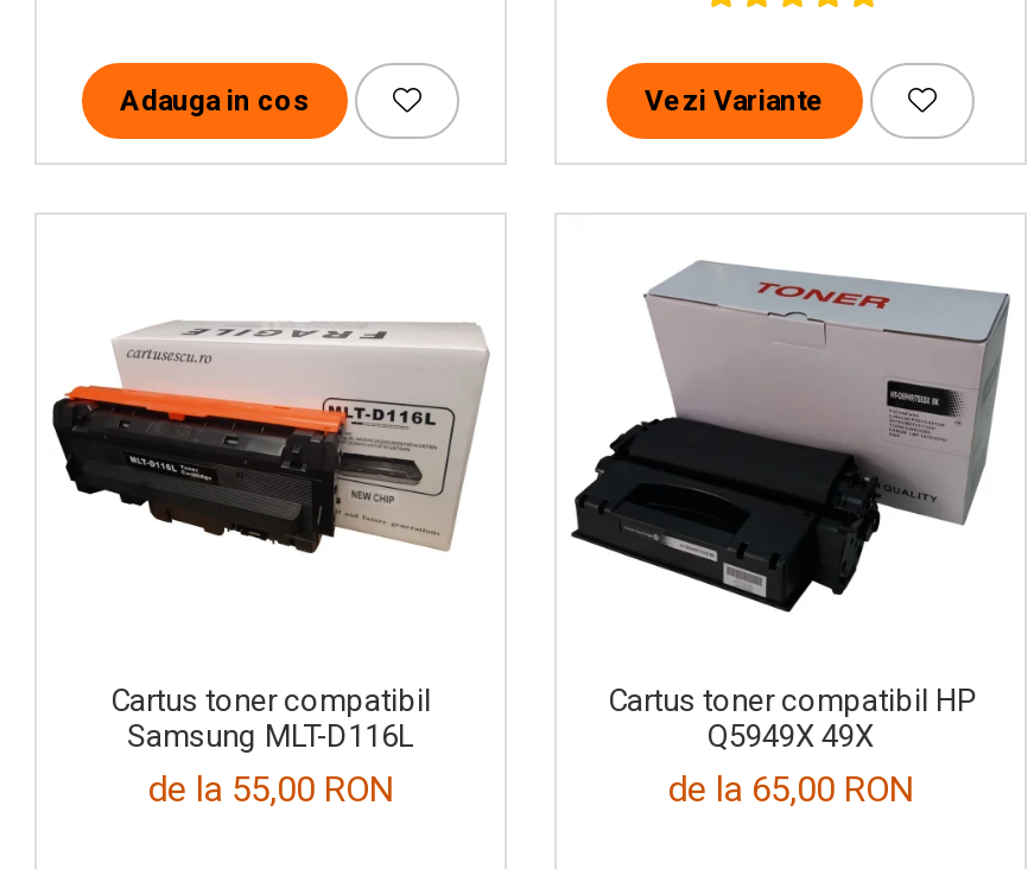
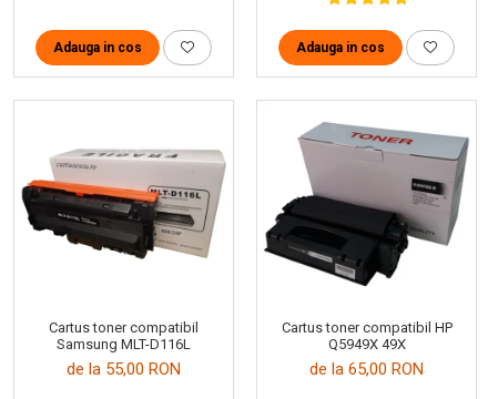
[645,85,825,118] Vezi Variante -> [296,39,385,55] Adauga in cos

